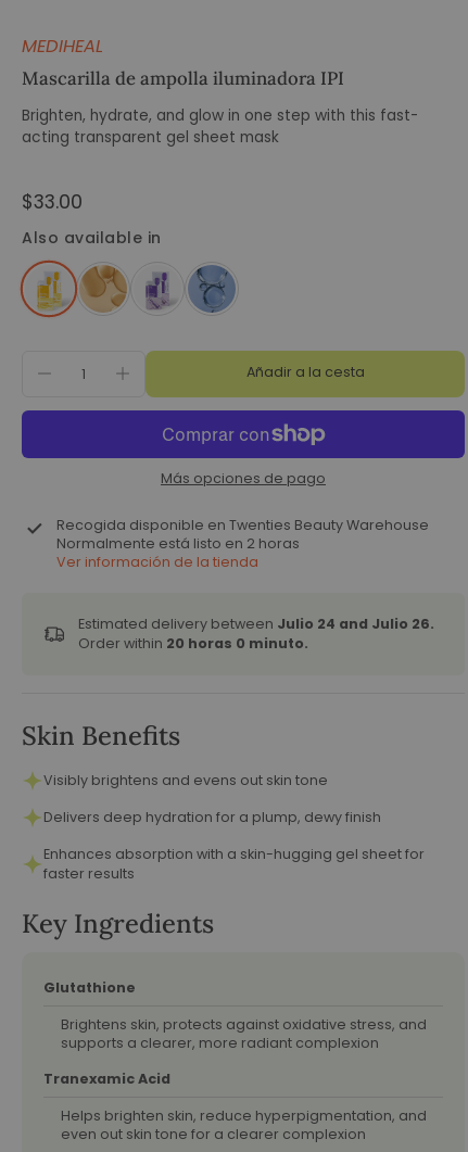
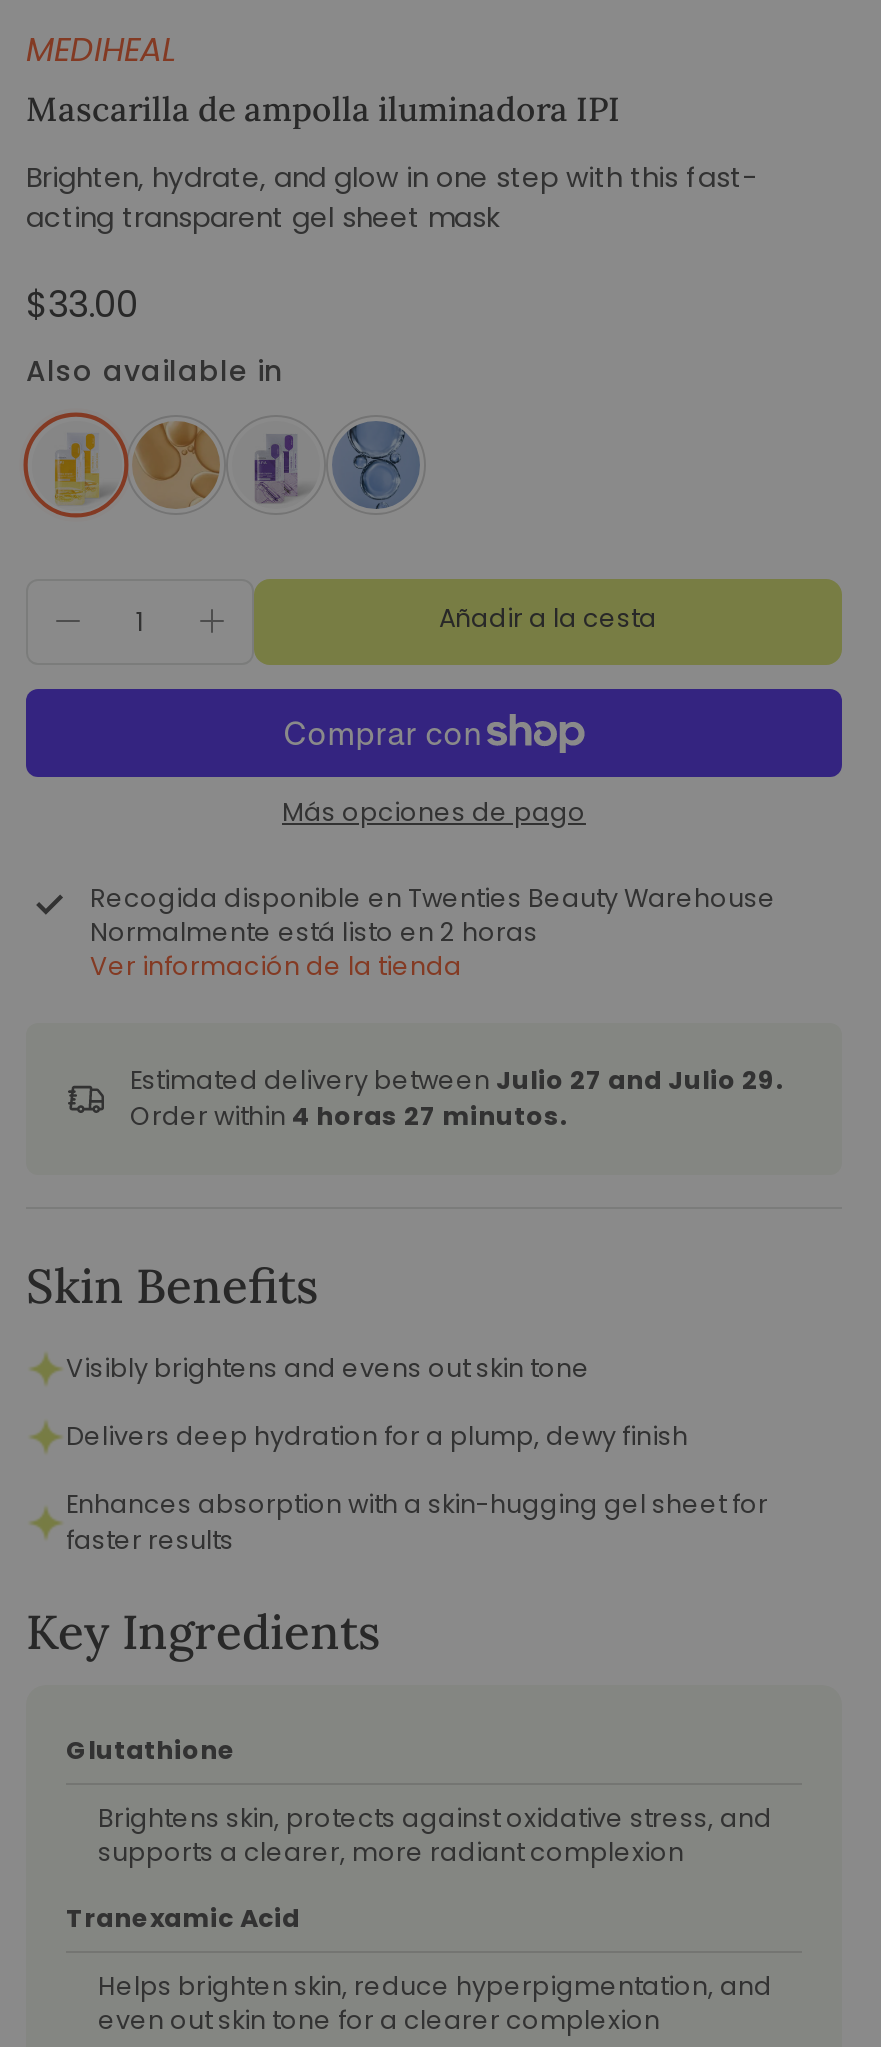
[78,614,434,632] Estimated delivery between Julio 24 and Julio 26. -> [130,1064,784,1098] Estimated delivery between Julio 27 and Julio 29.
[78,634,308,652] Order within 20 horas 0 minuto. -> [130,1100,568,1134] Order within 4 horas 27 minutos.

